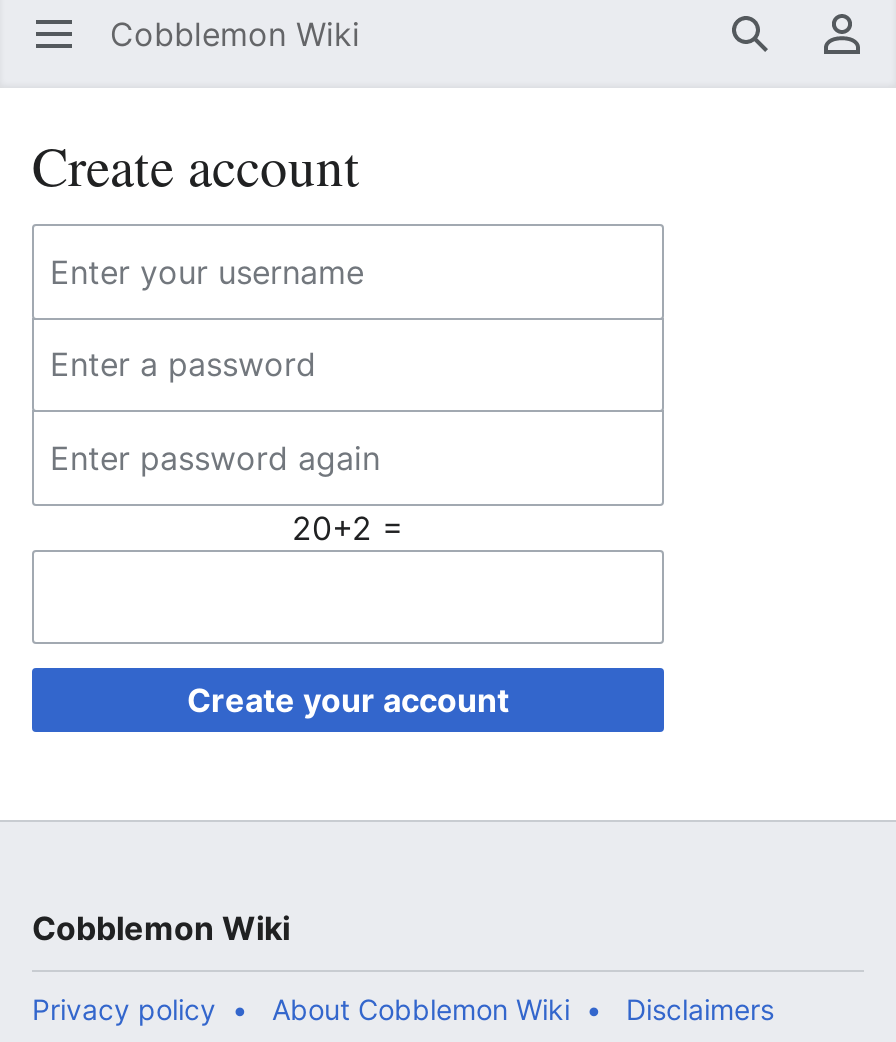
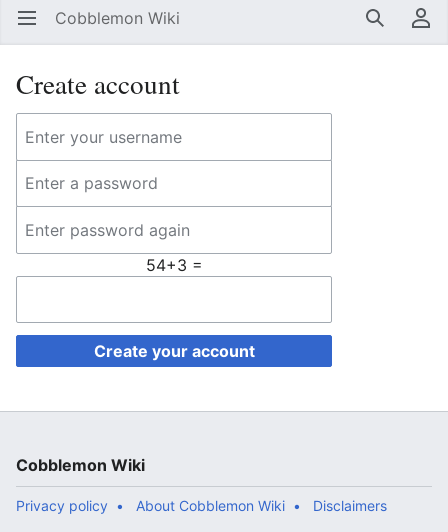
[292,508,404,548] 20+2 = -> [145,255,202,275] 54+3 =

